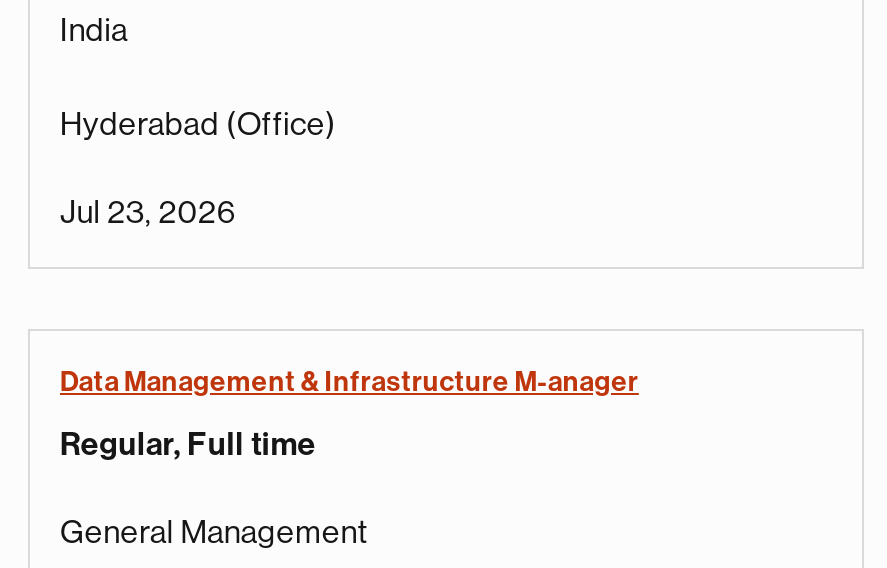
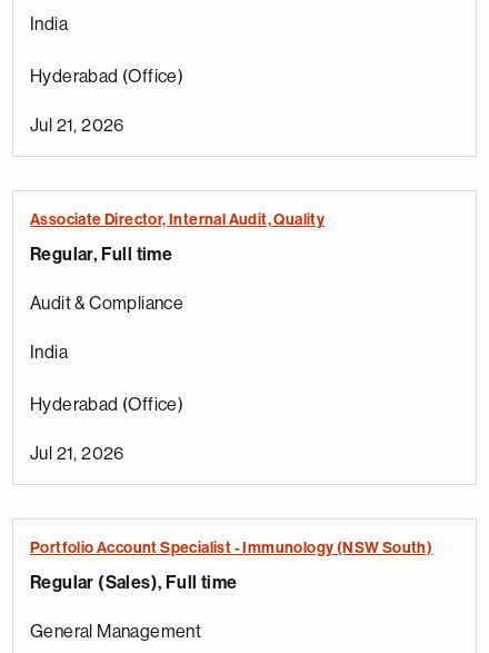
[60,197,236,229] Jul 23, 2026 -> [30,117,124,135] Jul 21, 2026
[60,367,639,395] Data Management & Infrastructure M-anager -> [30,211,325,227] Associate Director, Internal Audit, Quality
none -> [30,295,184,463] Audit & Compliance | India | Hyderabad (Office) | Jul 21, 2026
none -> [30,540,433,592] Portfolio Account Specialist - Immunology (NSW South) | Regular (Sales), Full time

